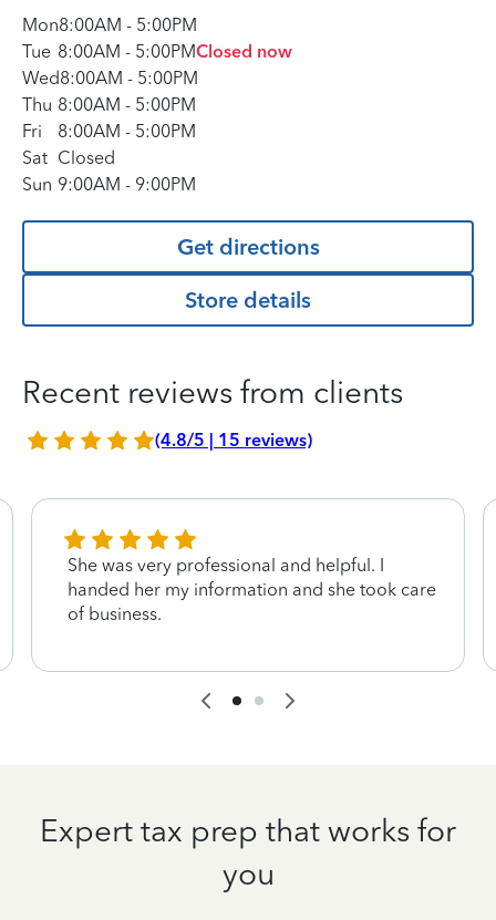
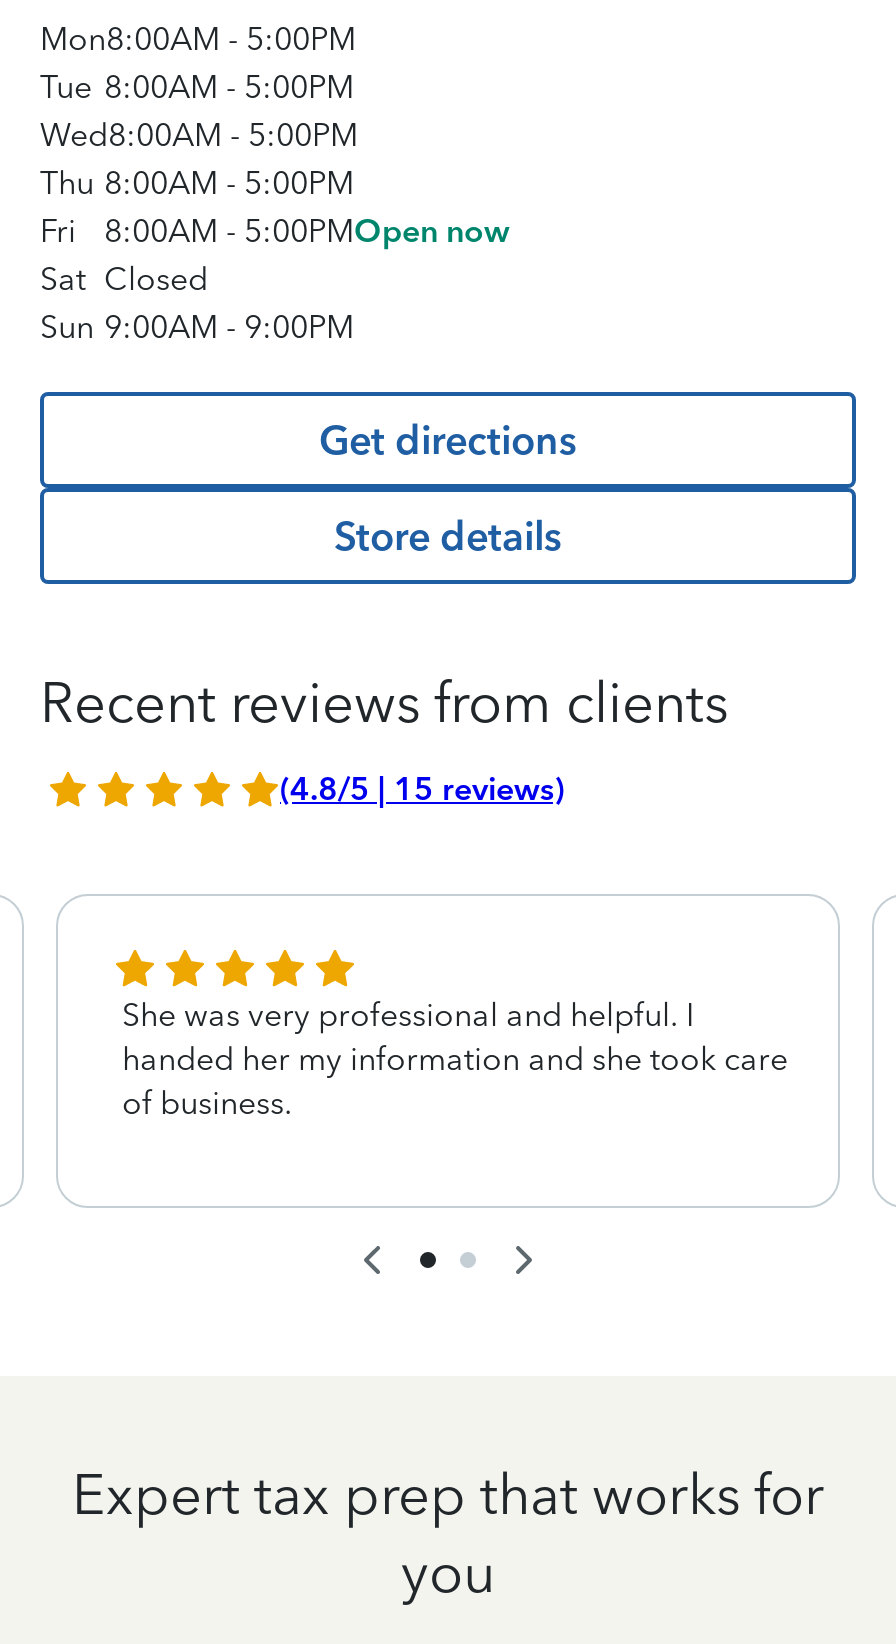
[22,41,292,62] Tue 8:00AM - 5:00PMClosed now -> [40,68,354,106] Tue 8:00AM - 5:00PM
[22,121,196,142] Fri 8:00AM - 5:00PM -> [40,212,510,250] Fri 8:00AM - 5:00PMOpen now

